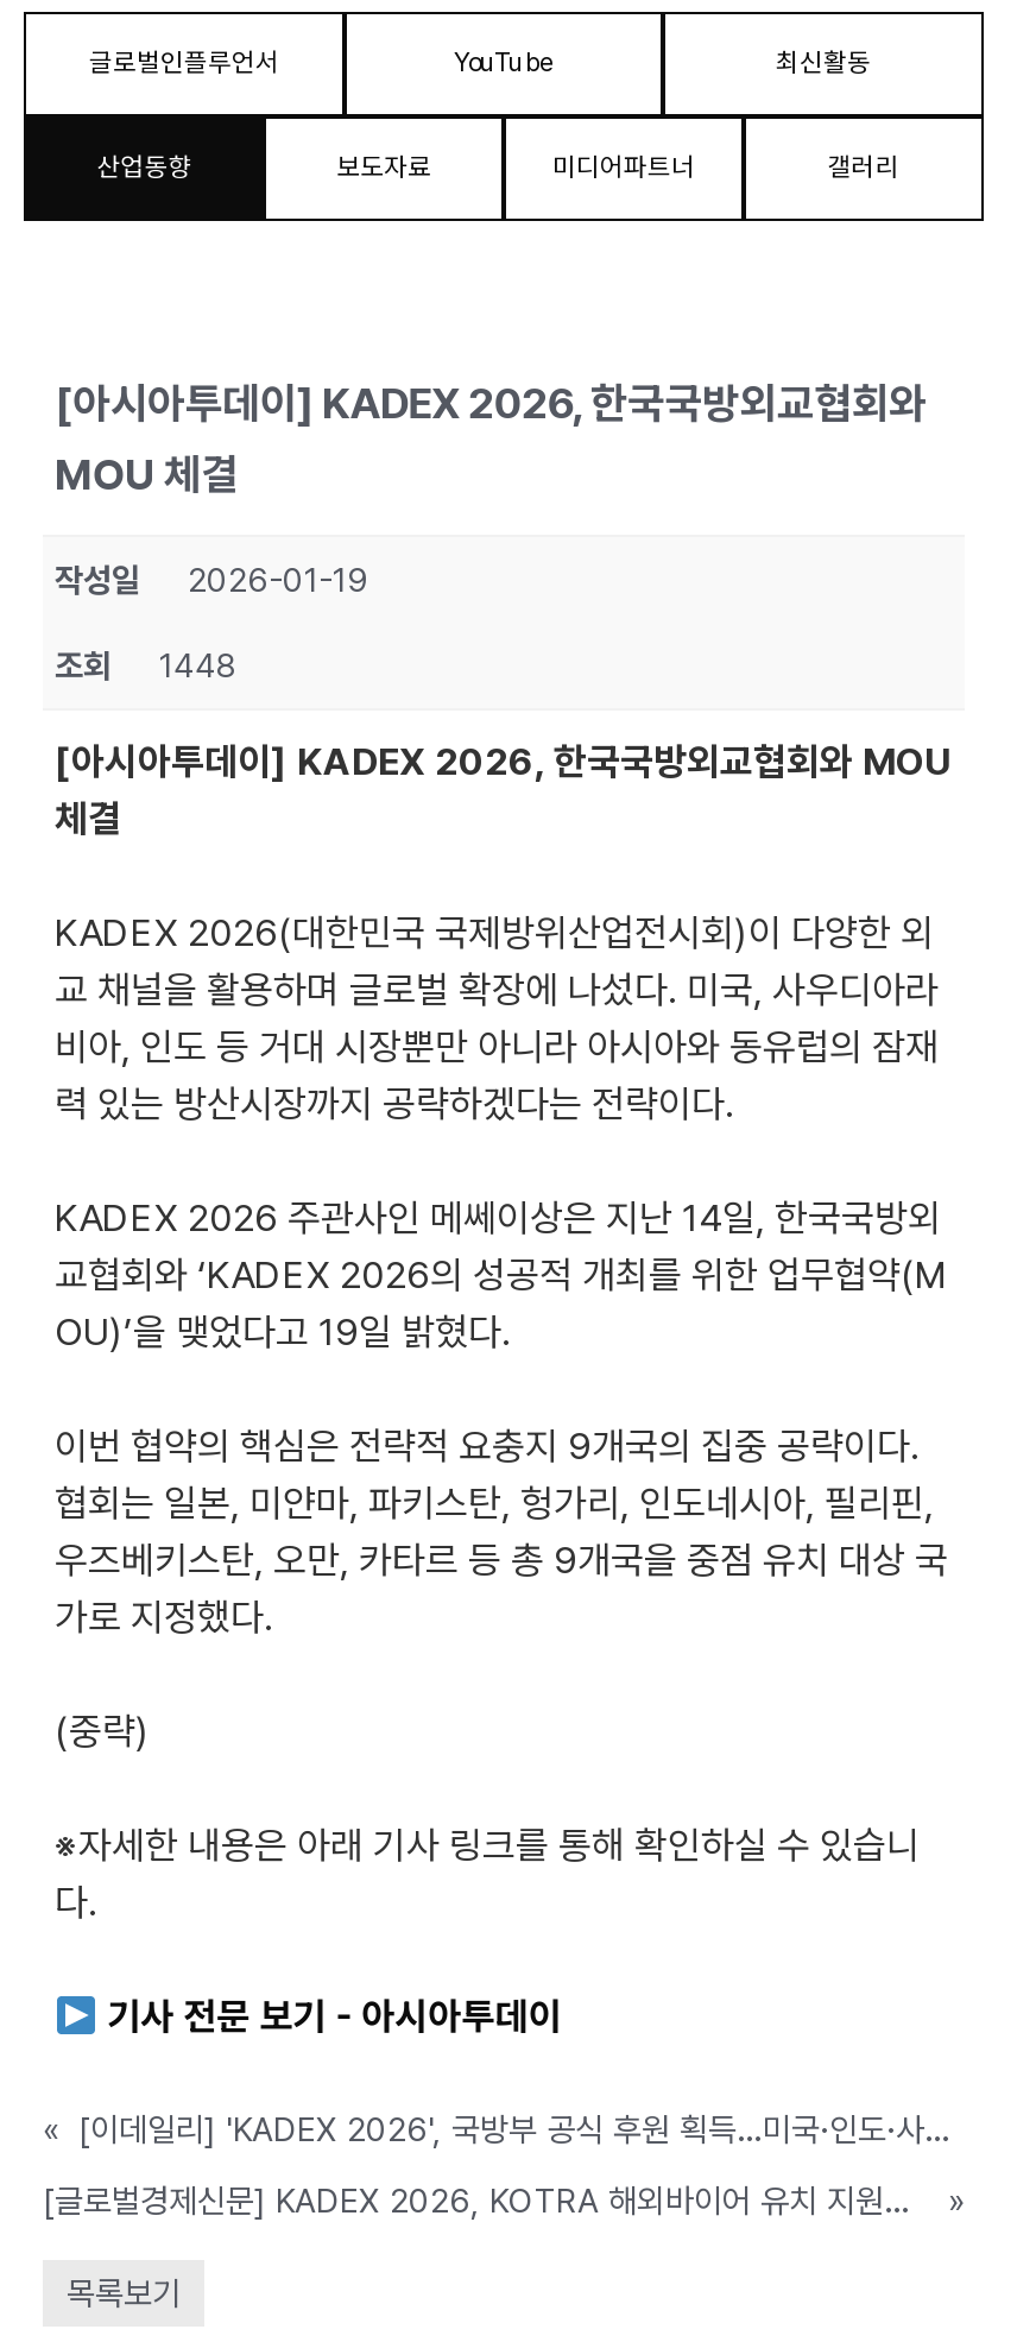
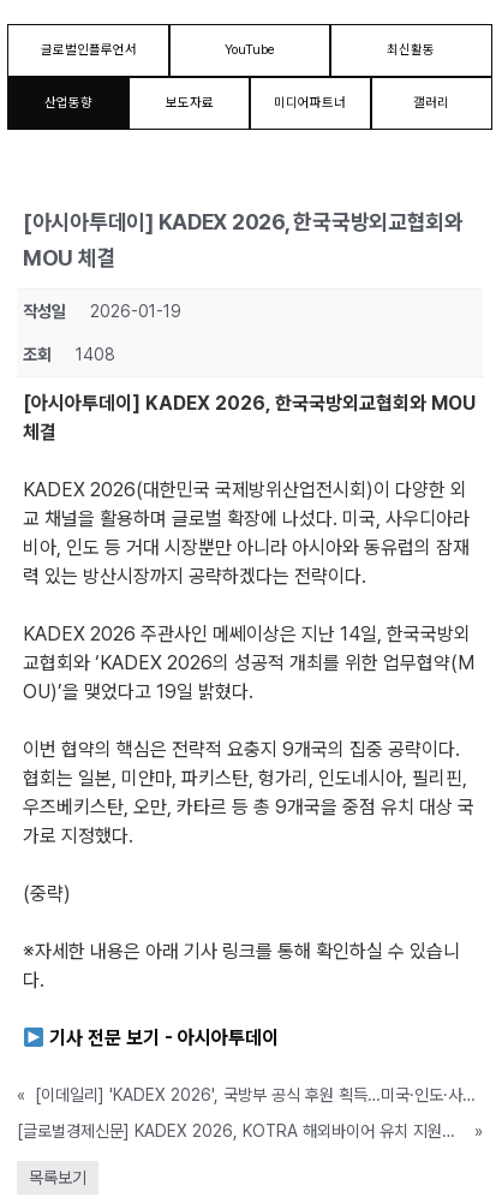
[55,647,238,685] 조회 1448 -> [23,345,115,364] 조회 1408

